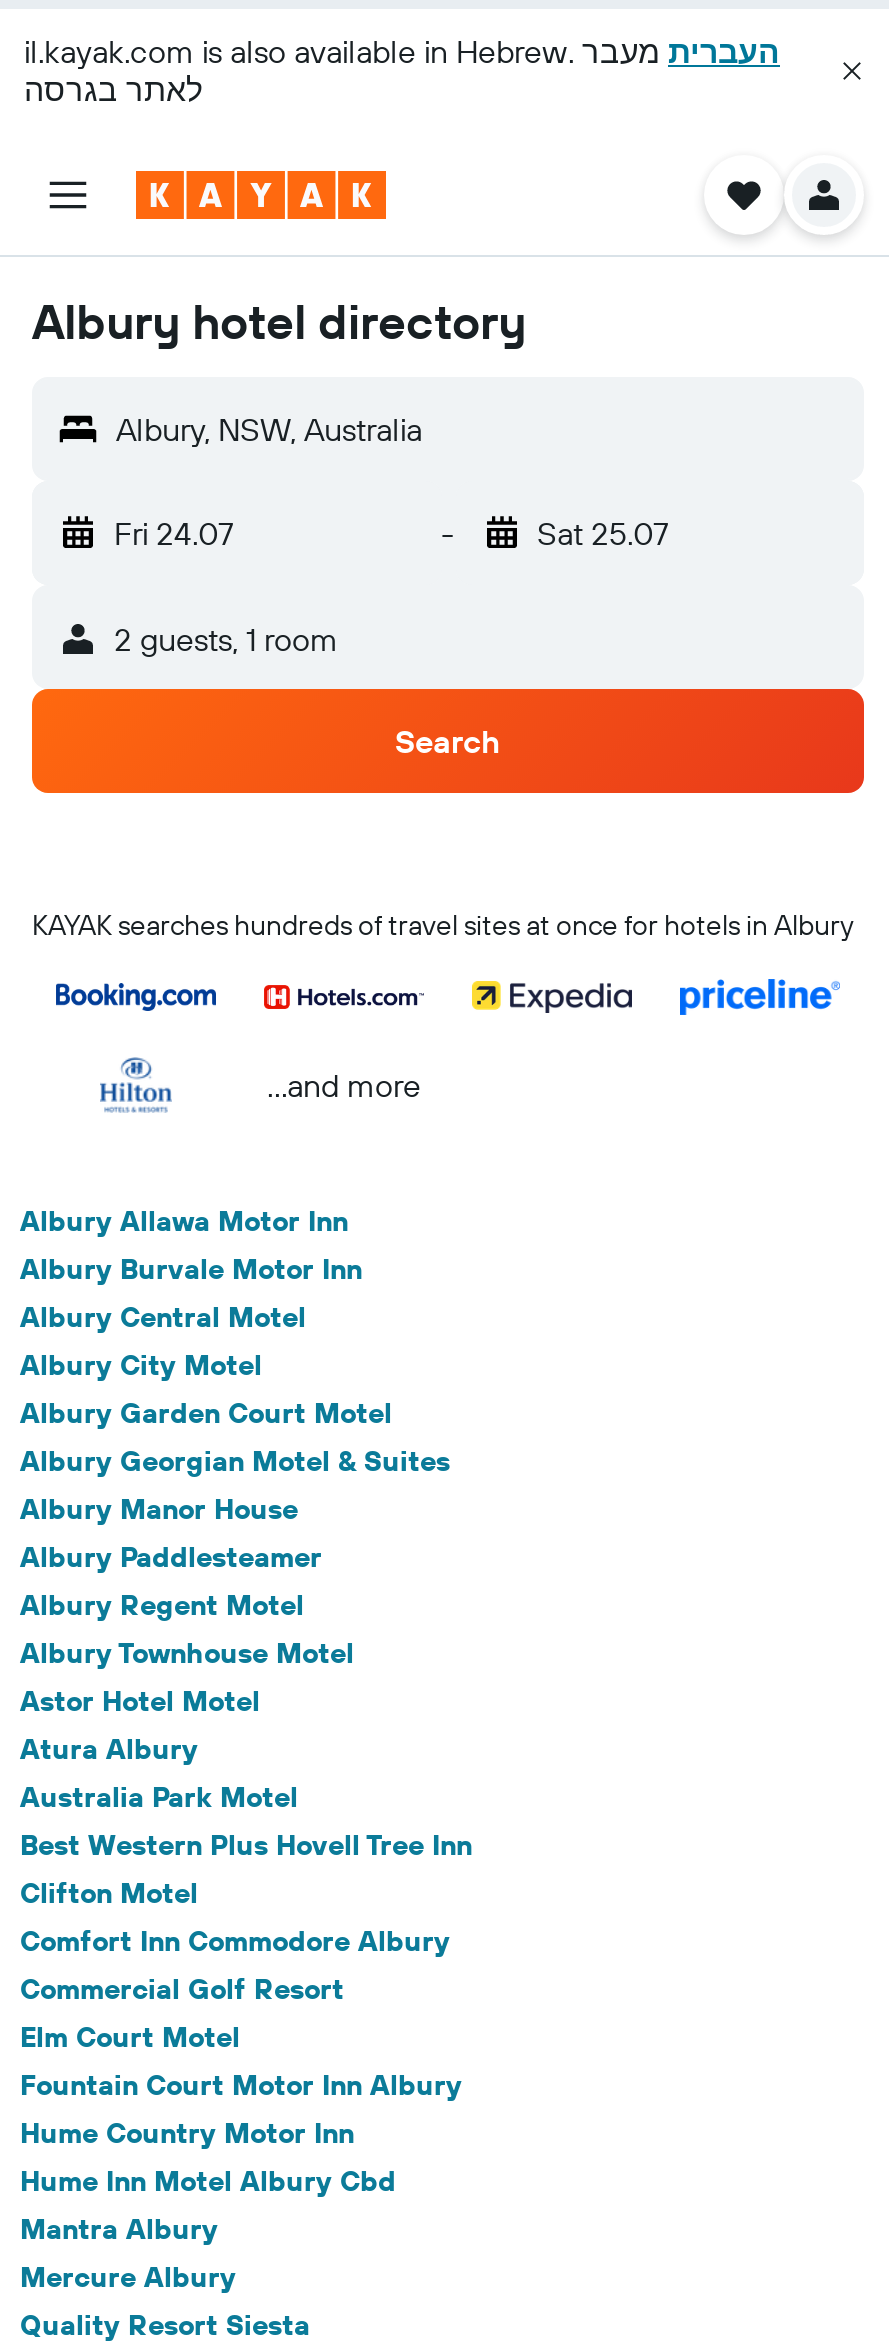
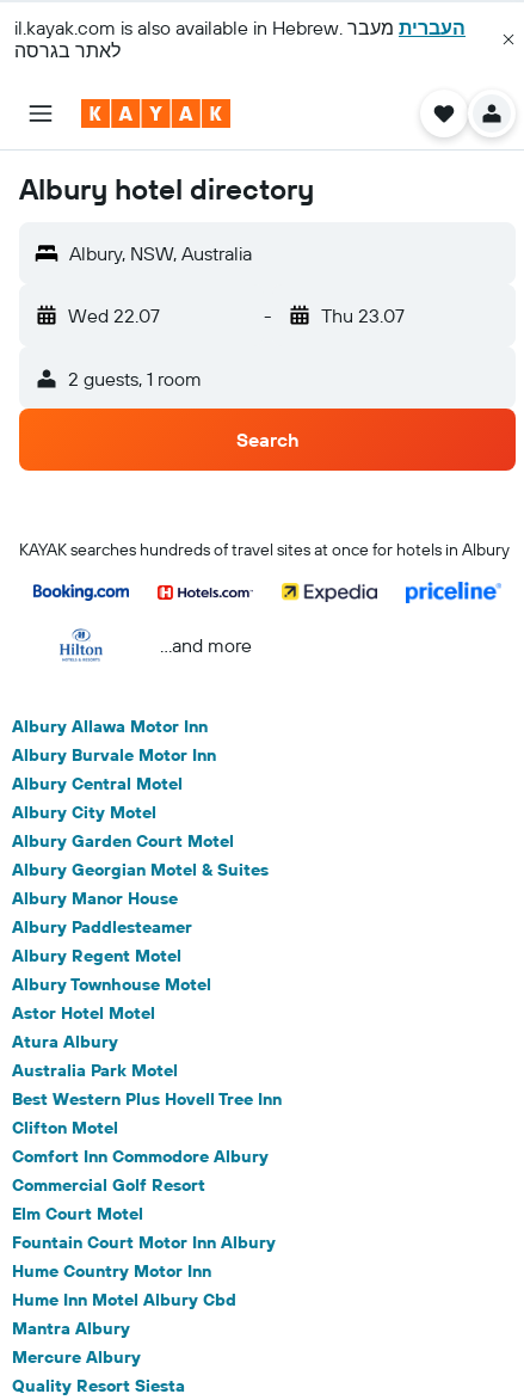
[114,513,234,553] Fri 24.07 -> [68,303,160,327] Wed 22.07
[537,513,669,553] Sat 25.07 -> [320,303,404,327] Thu 23.07

